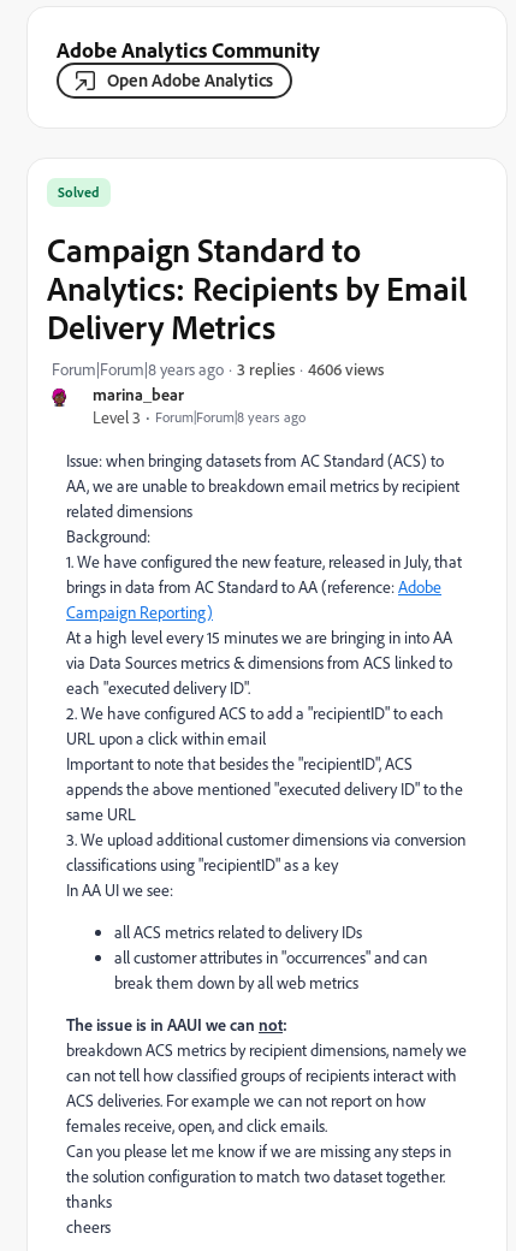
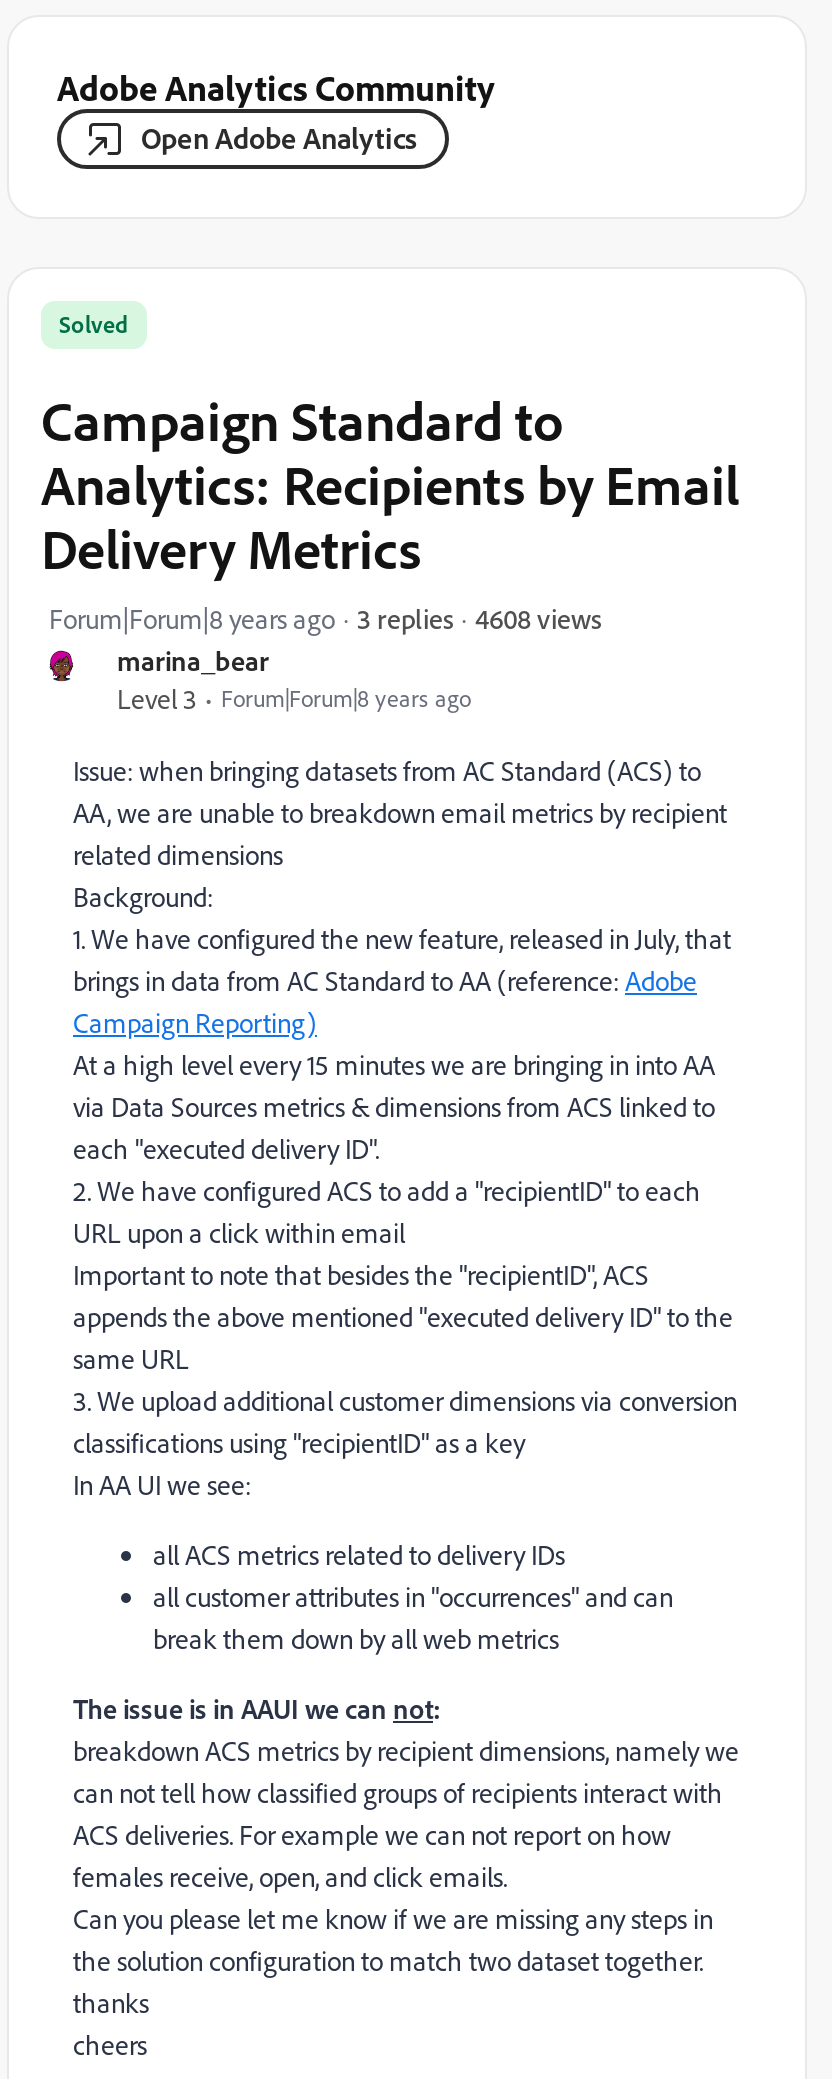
[308,358,384,378] 4606 views -> [475,600,601,634] 4608 views

